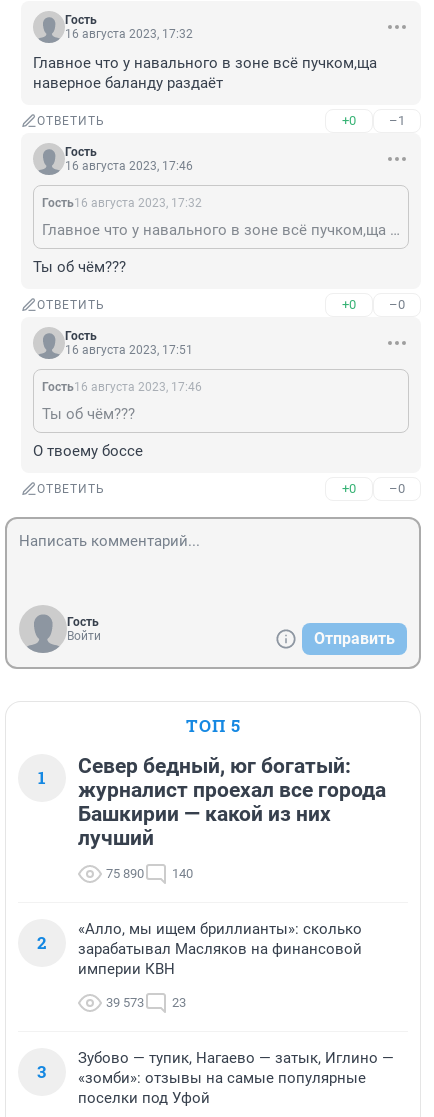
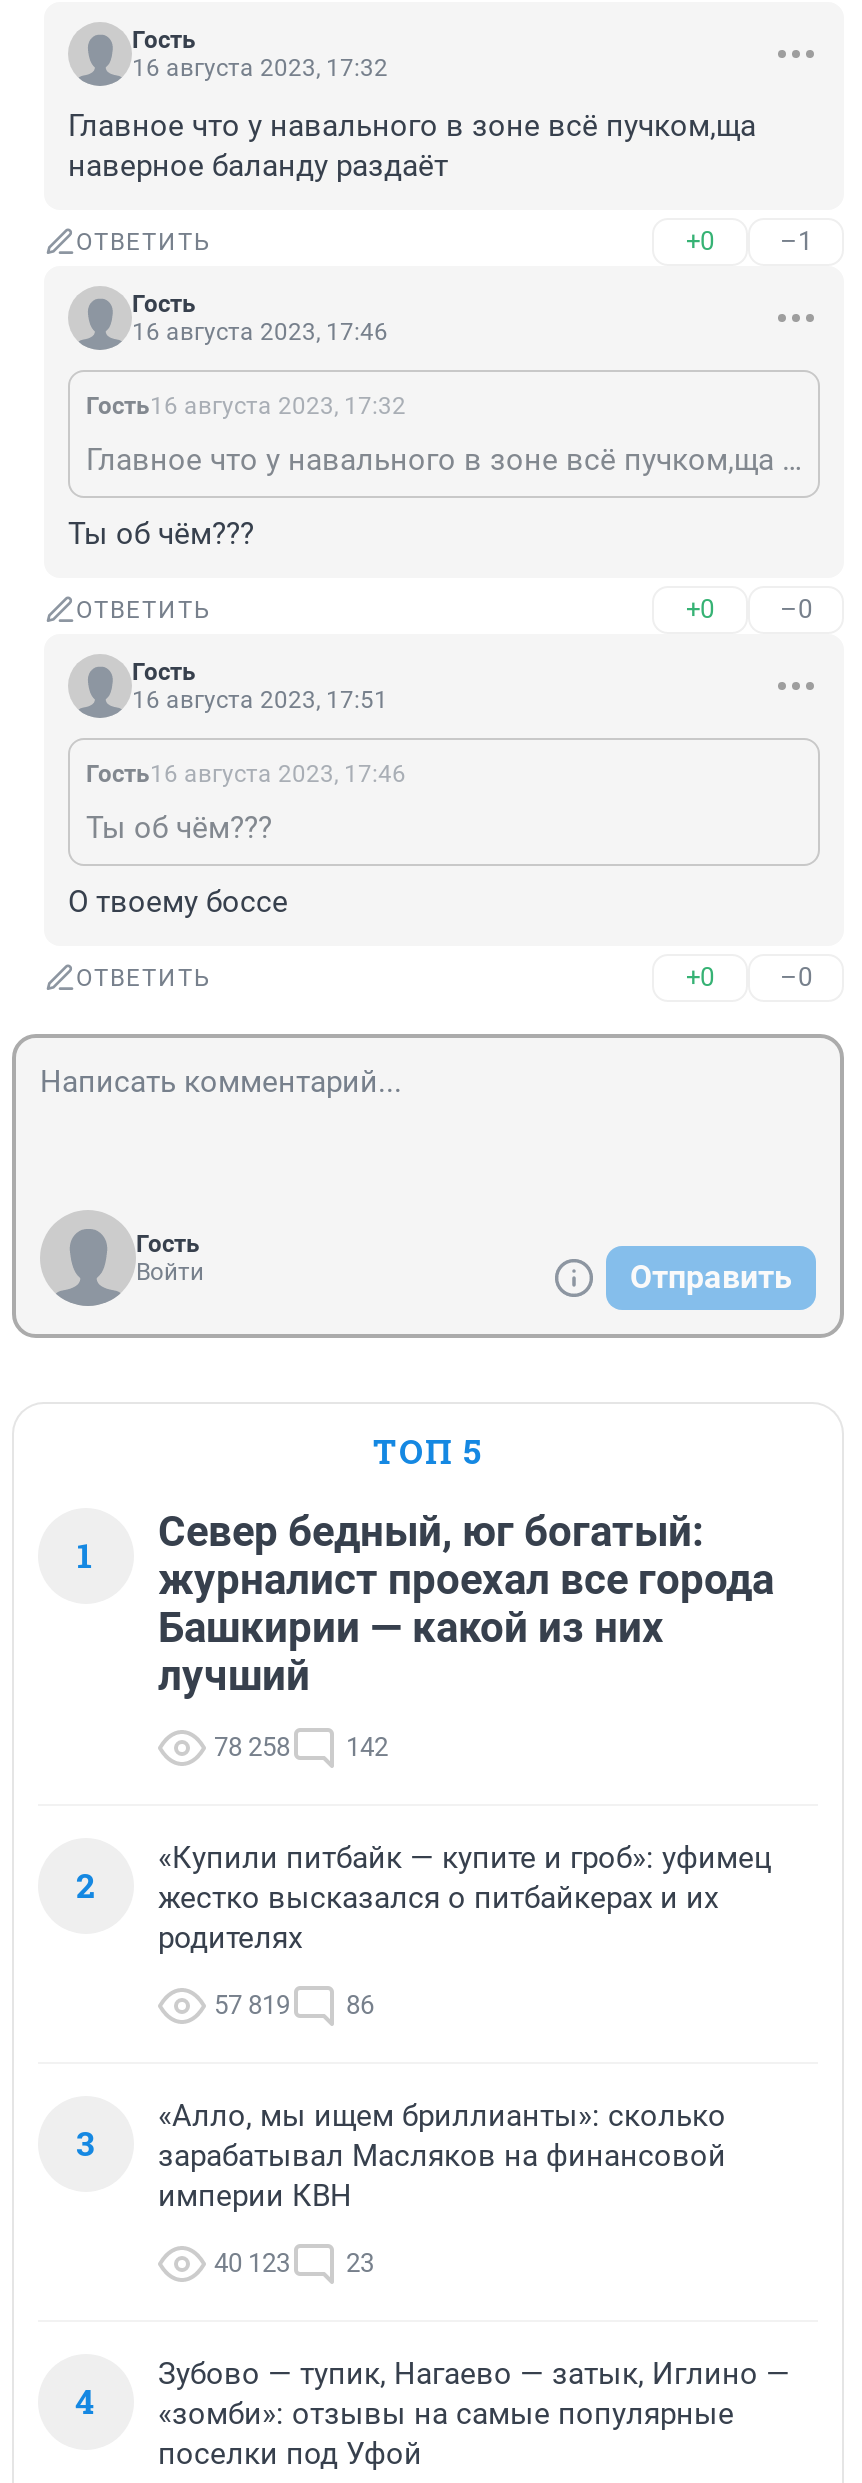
none -> [76,1840,772,2166] «Купили питбайк — купите и гроб»: уфимец | жестко высказался о питбайкерах и их | родителях | 57 819 | 86 | 3
[106,866,144,881] 75 890 -> [214,1732,290,1762] 78 258
[172,866,193,881] 140 -> [346,1732,388,1762] 142
[106,995,186,1010] 39 573 23 -> [214,2248,374,2278] 40 123 23
[37,1060,366,1087] 3 «зомби»: отзывы на самые популярные -> [75,2378,734,2432] 4 «зомби»: отзывы на самые популярные

